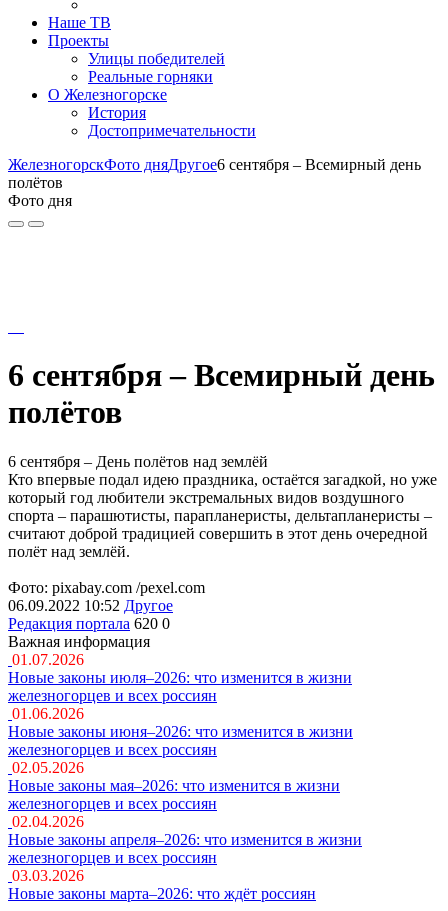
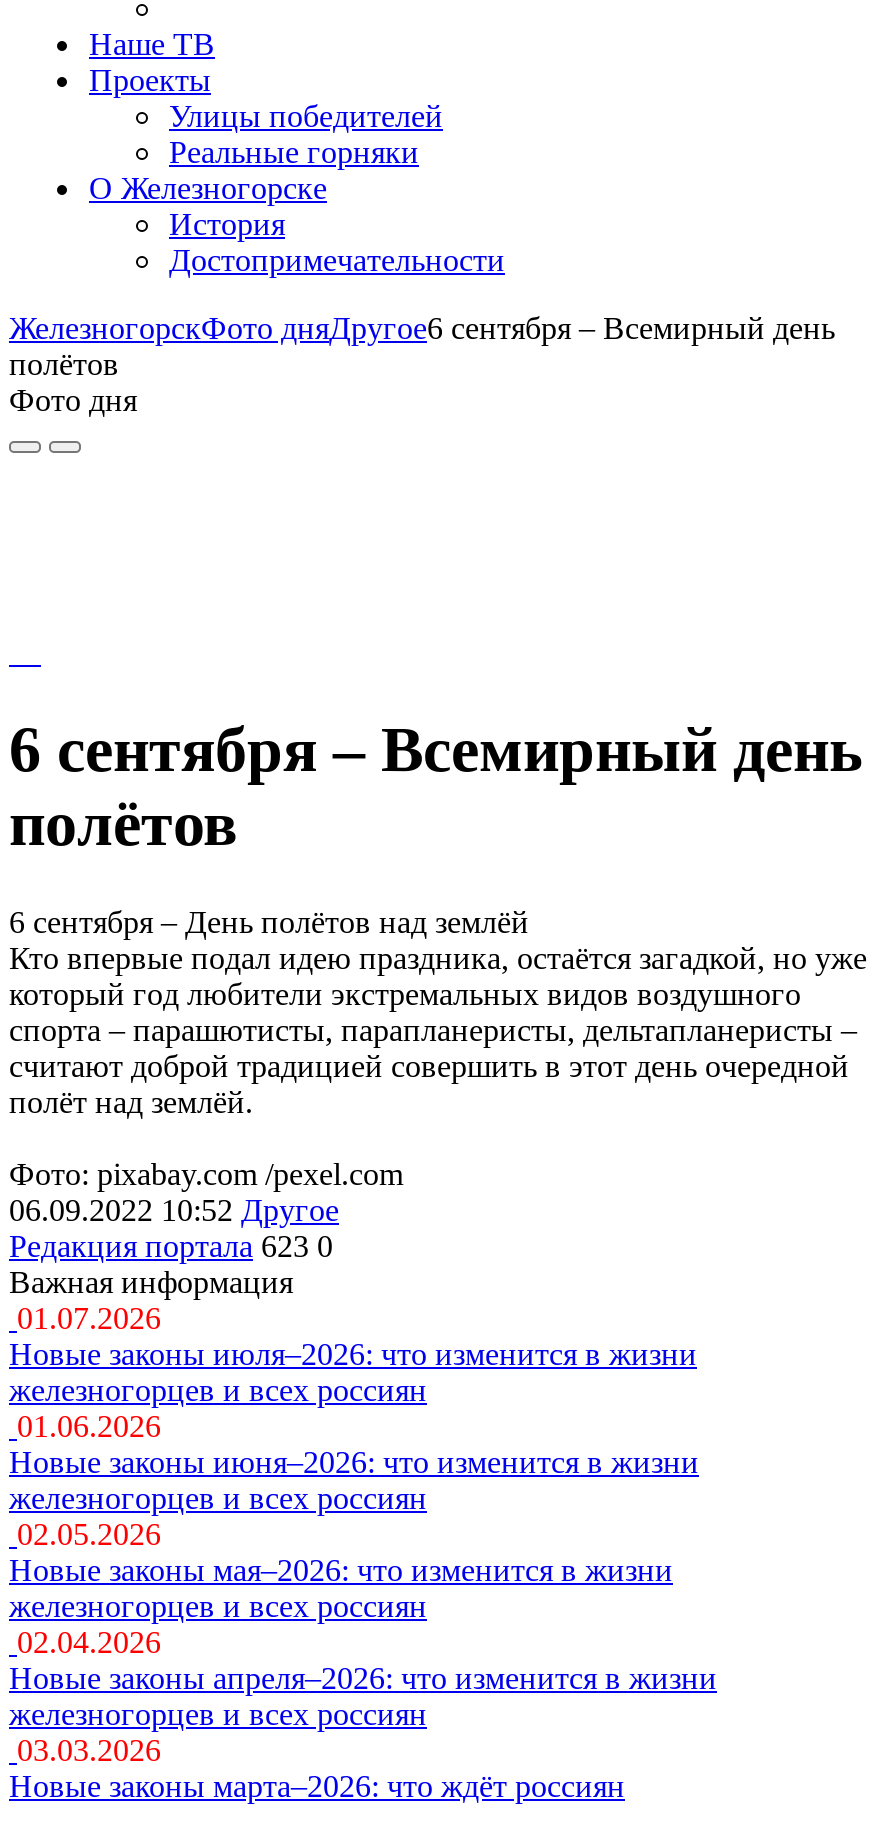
[8,615,170,632] Редакция портала 620 0 -> [9,1229,333,1263] Редакция портала 623 0

